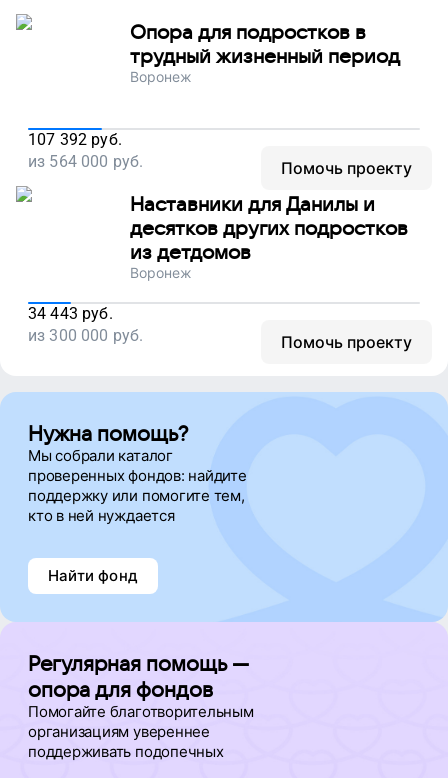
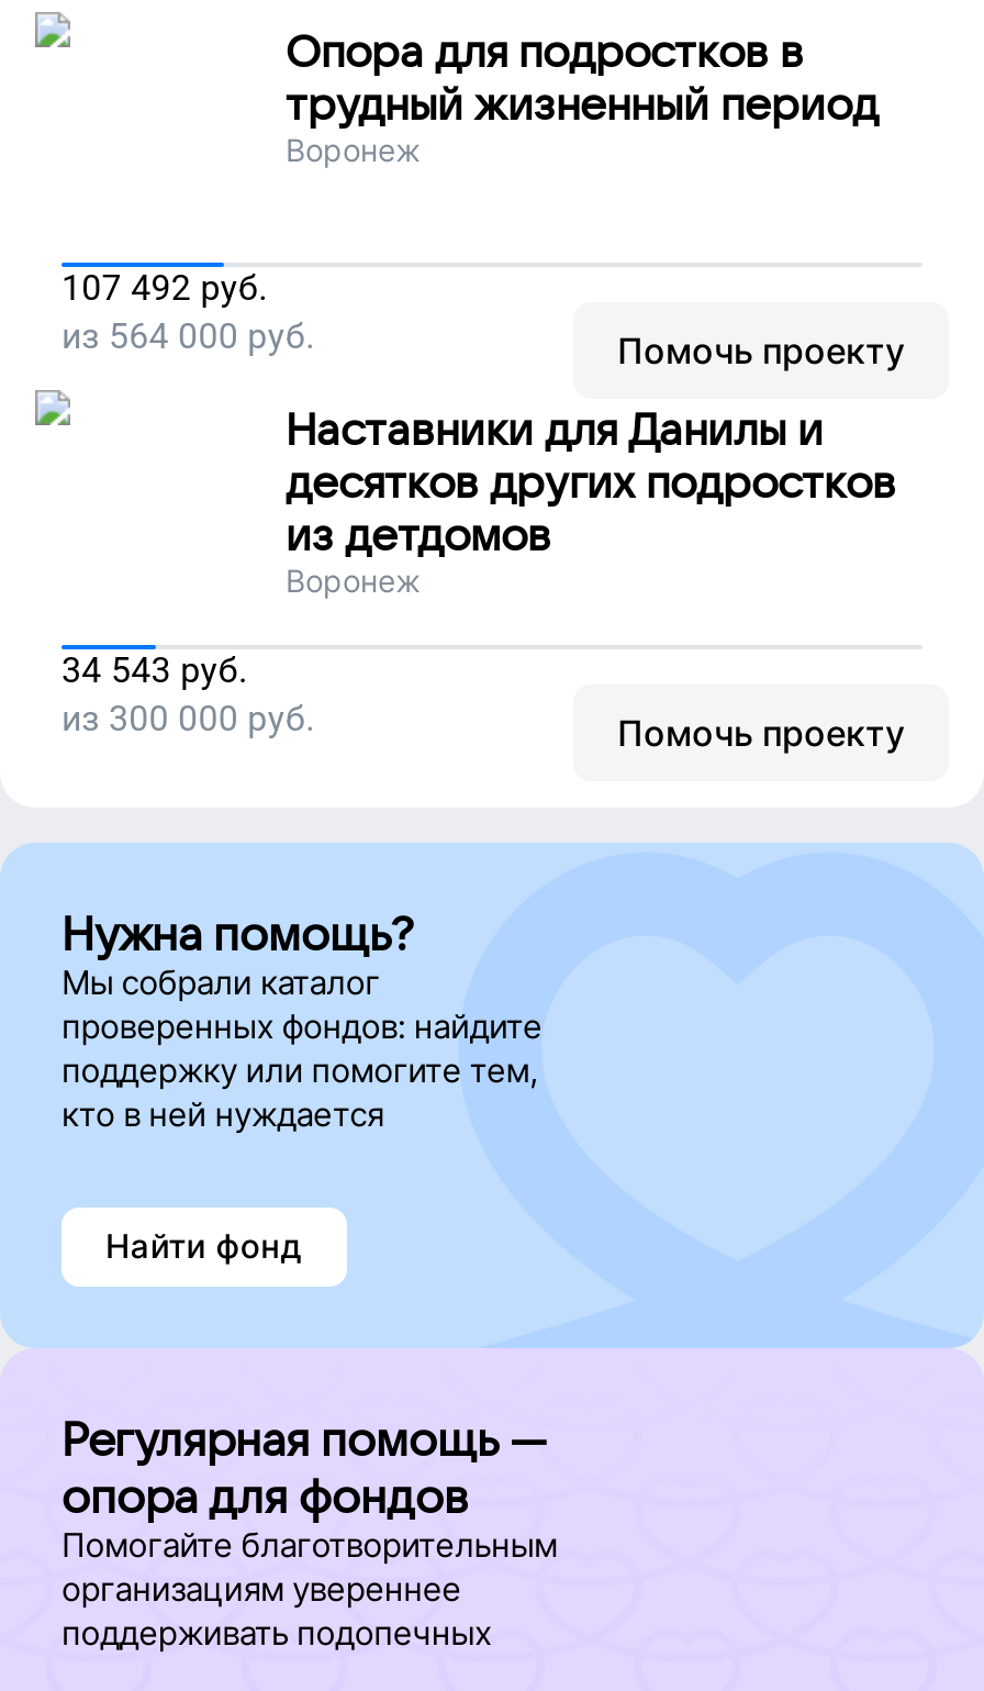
[28,130,122,149] 107 392 руб. -> [62,267,268,309] 107 492 руб.
[28,304,113,323] 34 443 руб. -> [62,649,248,691] 34 543 руб.

